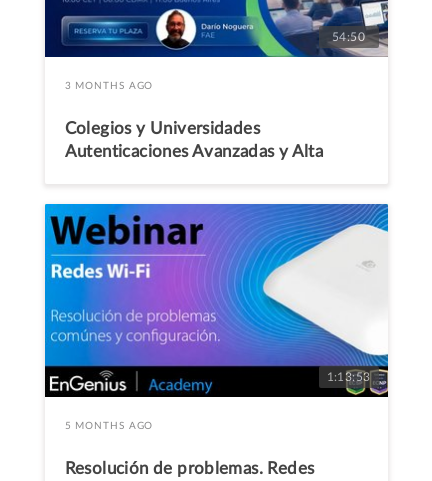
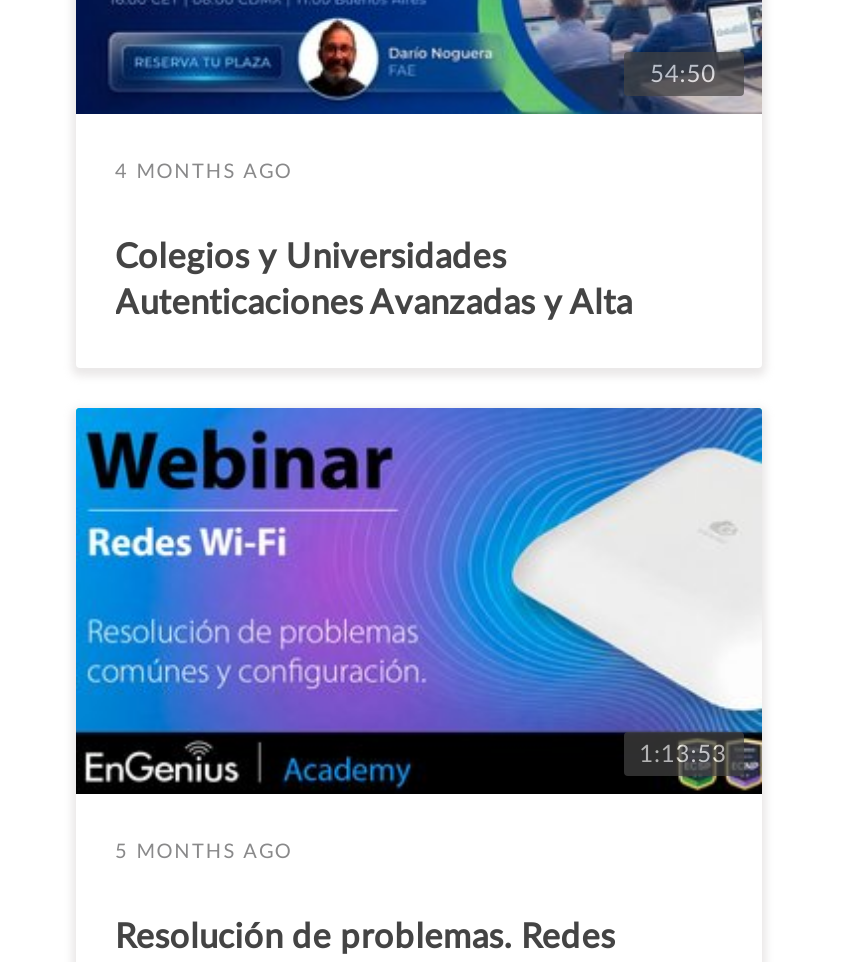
[64,81,153,91] 3 MONTHS AGO -> [115,161,293,181] 4 MONTHS AGO

